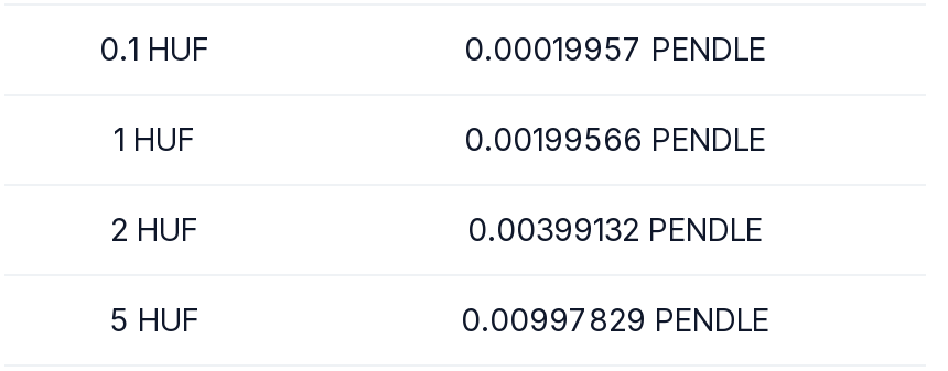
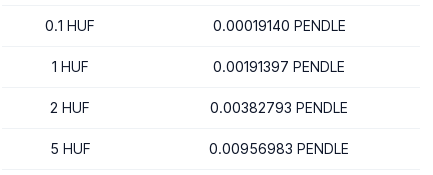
[464,30,766,67] 0.00019957 PENDLE -> [212,17,345,34] 0.00019140 PENDLE
[464,120,766,157] 0.00199566 PENDLE -> [213,58,345,75] 0.00191397 PENDLE
[467,210,763,248] 0.00399132 PENDLE -> [210,99,348,116] 0.00382793 PENDLE
[461,301,769,338] 0.00997829 PENDLE -> [209,140,349,157] 0.00956983 PENDLE

